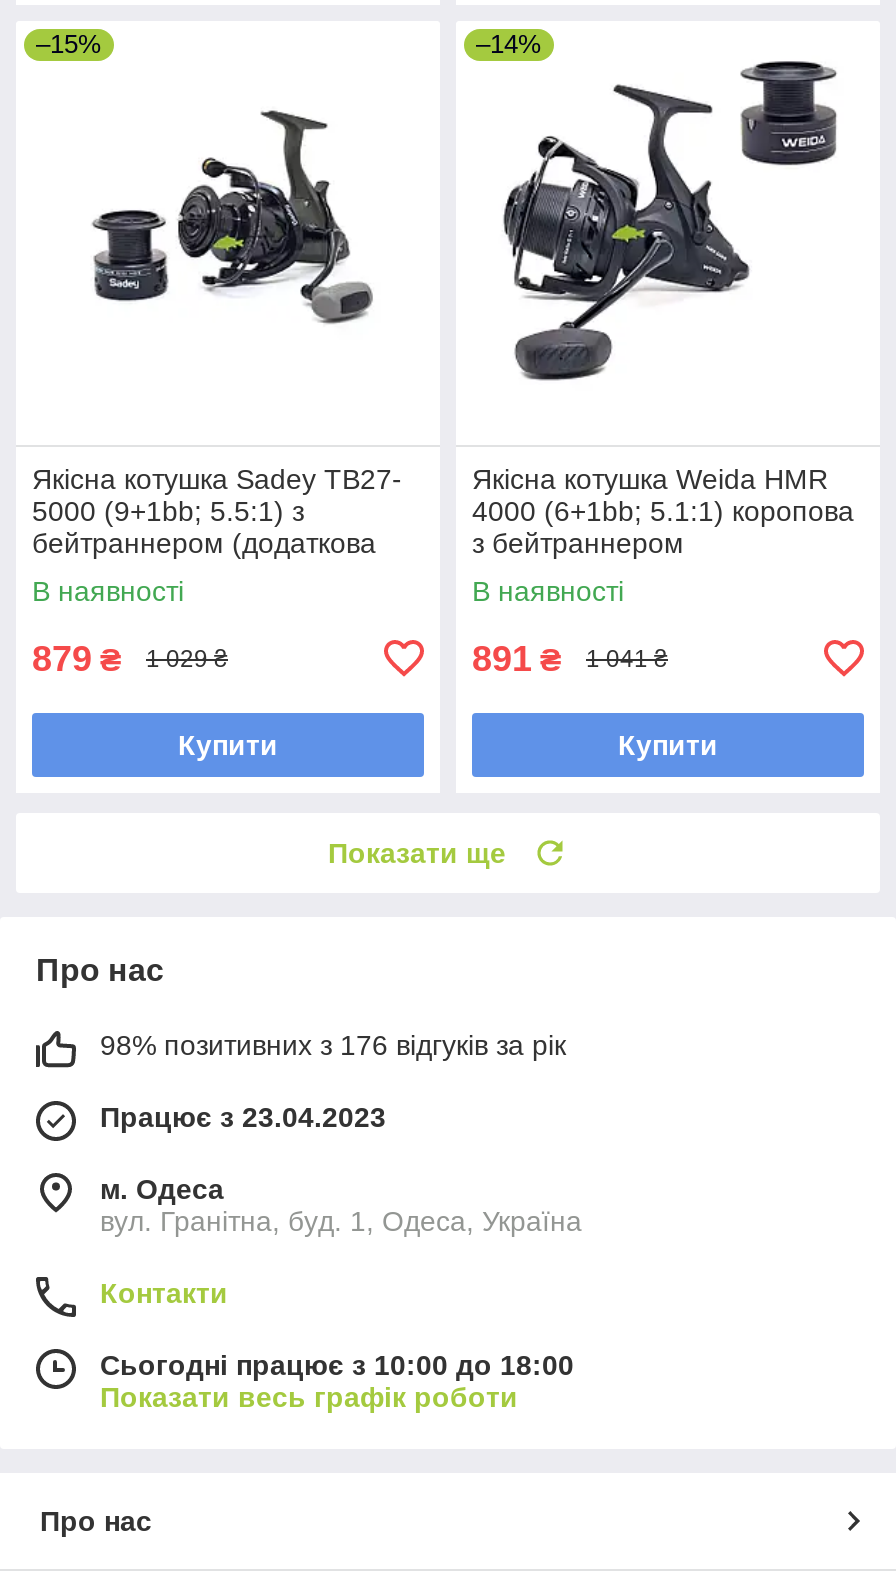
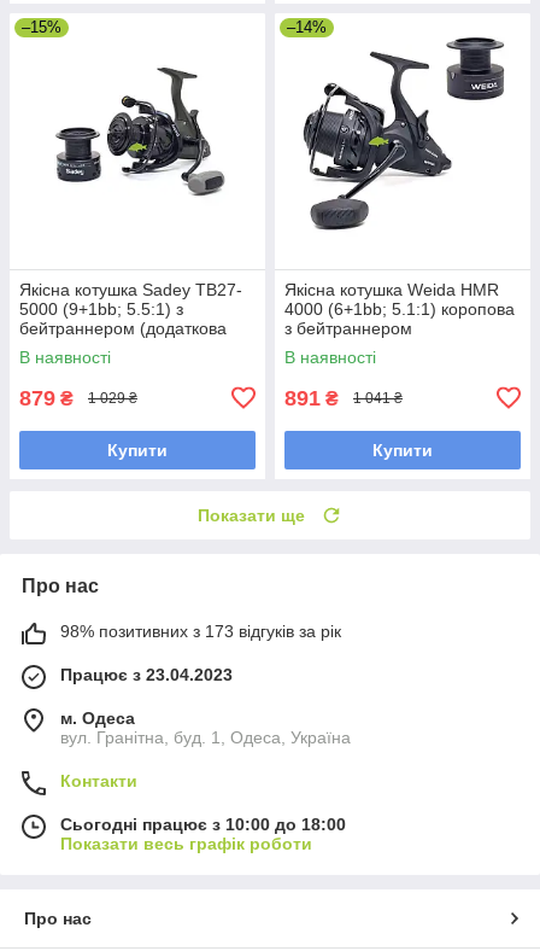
[100,1029,566,1061] 98% позитивних з 176 відгуків за рік -> [60,621,341,641] 98% позитивних з 173 відгуків за рік

